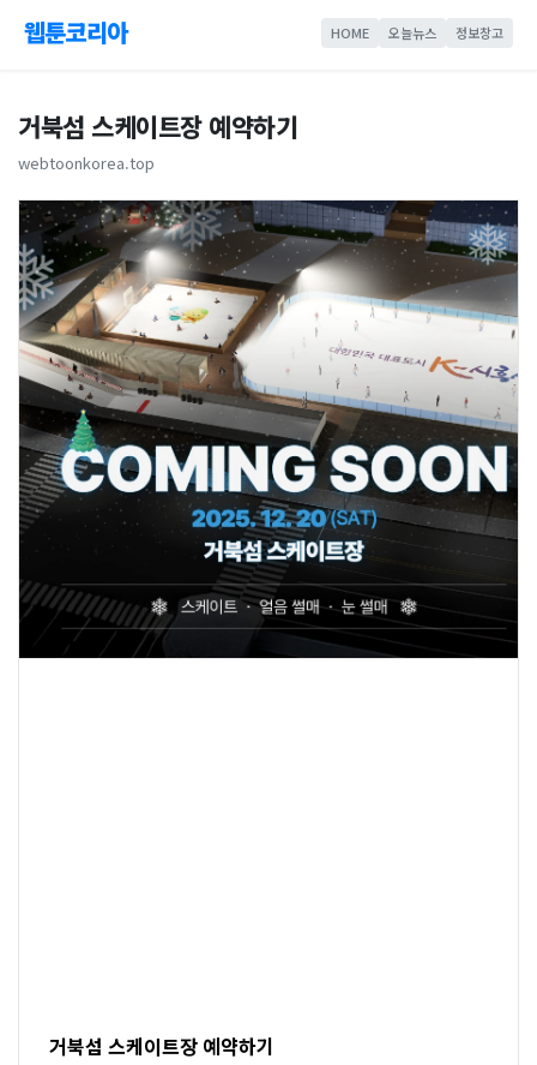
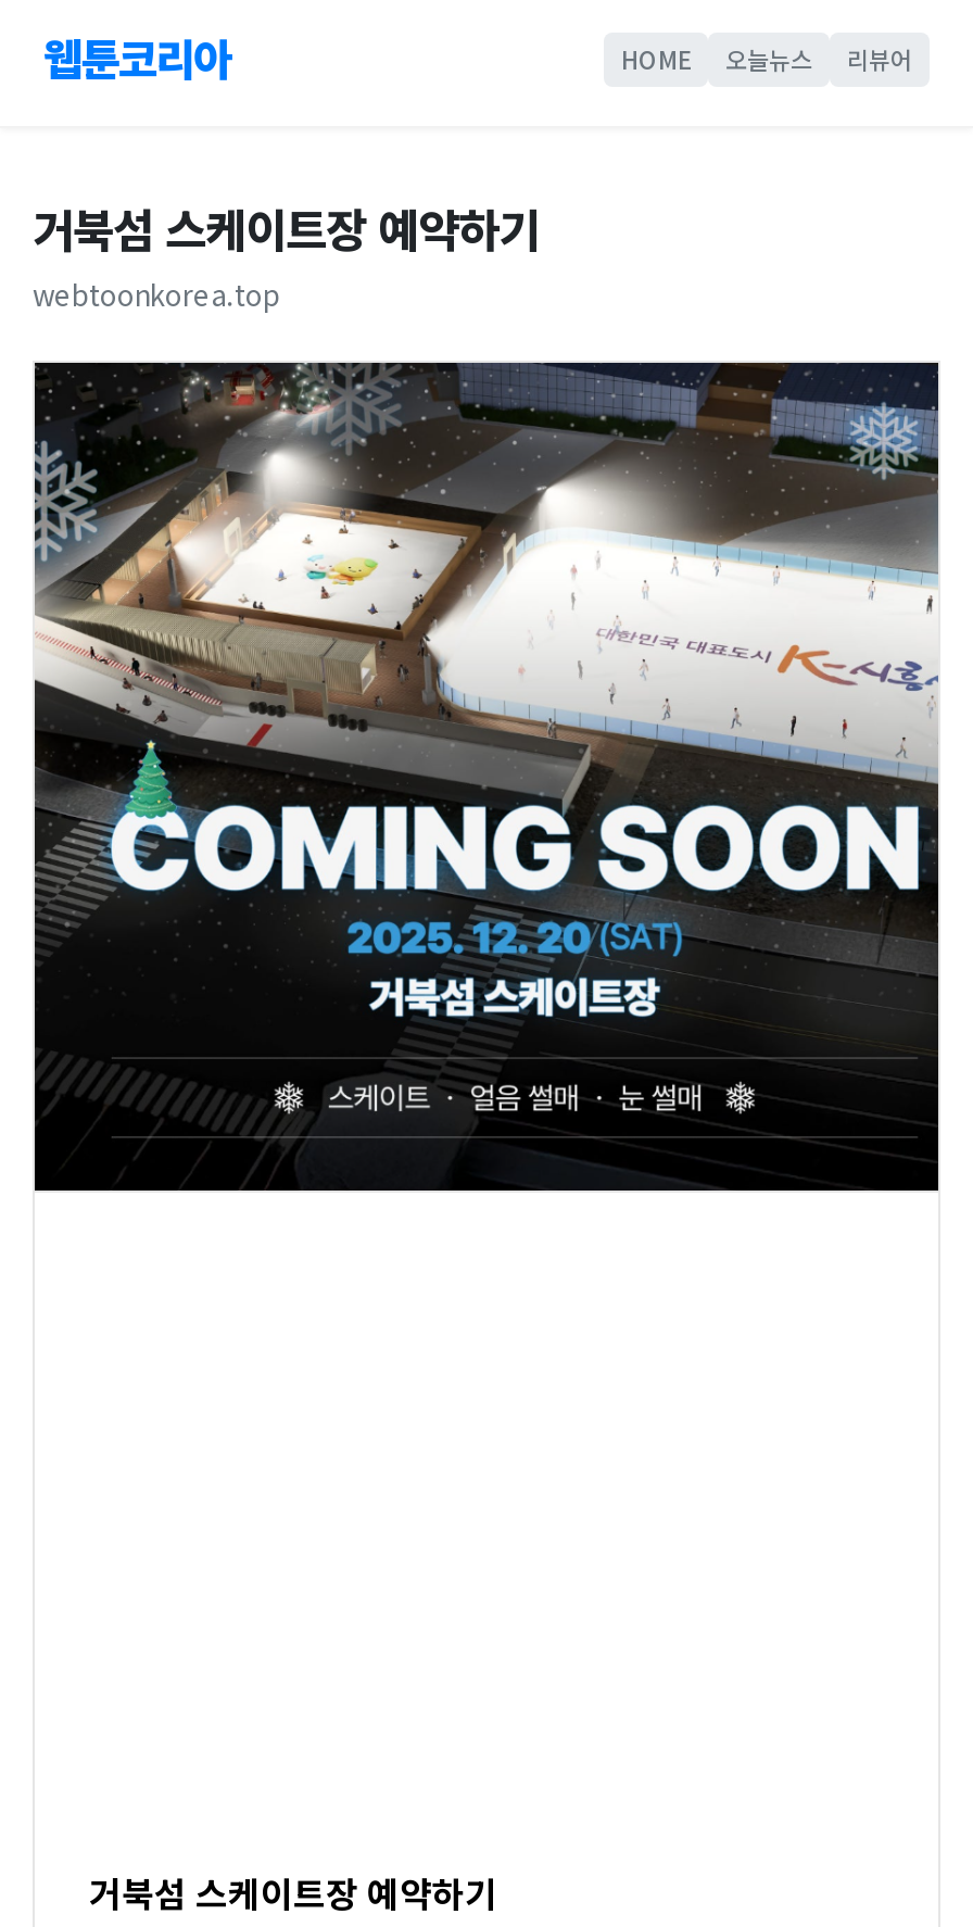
[455,22,503,41] 정보창고 -> [847,40,912,75] 리뷰어

